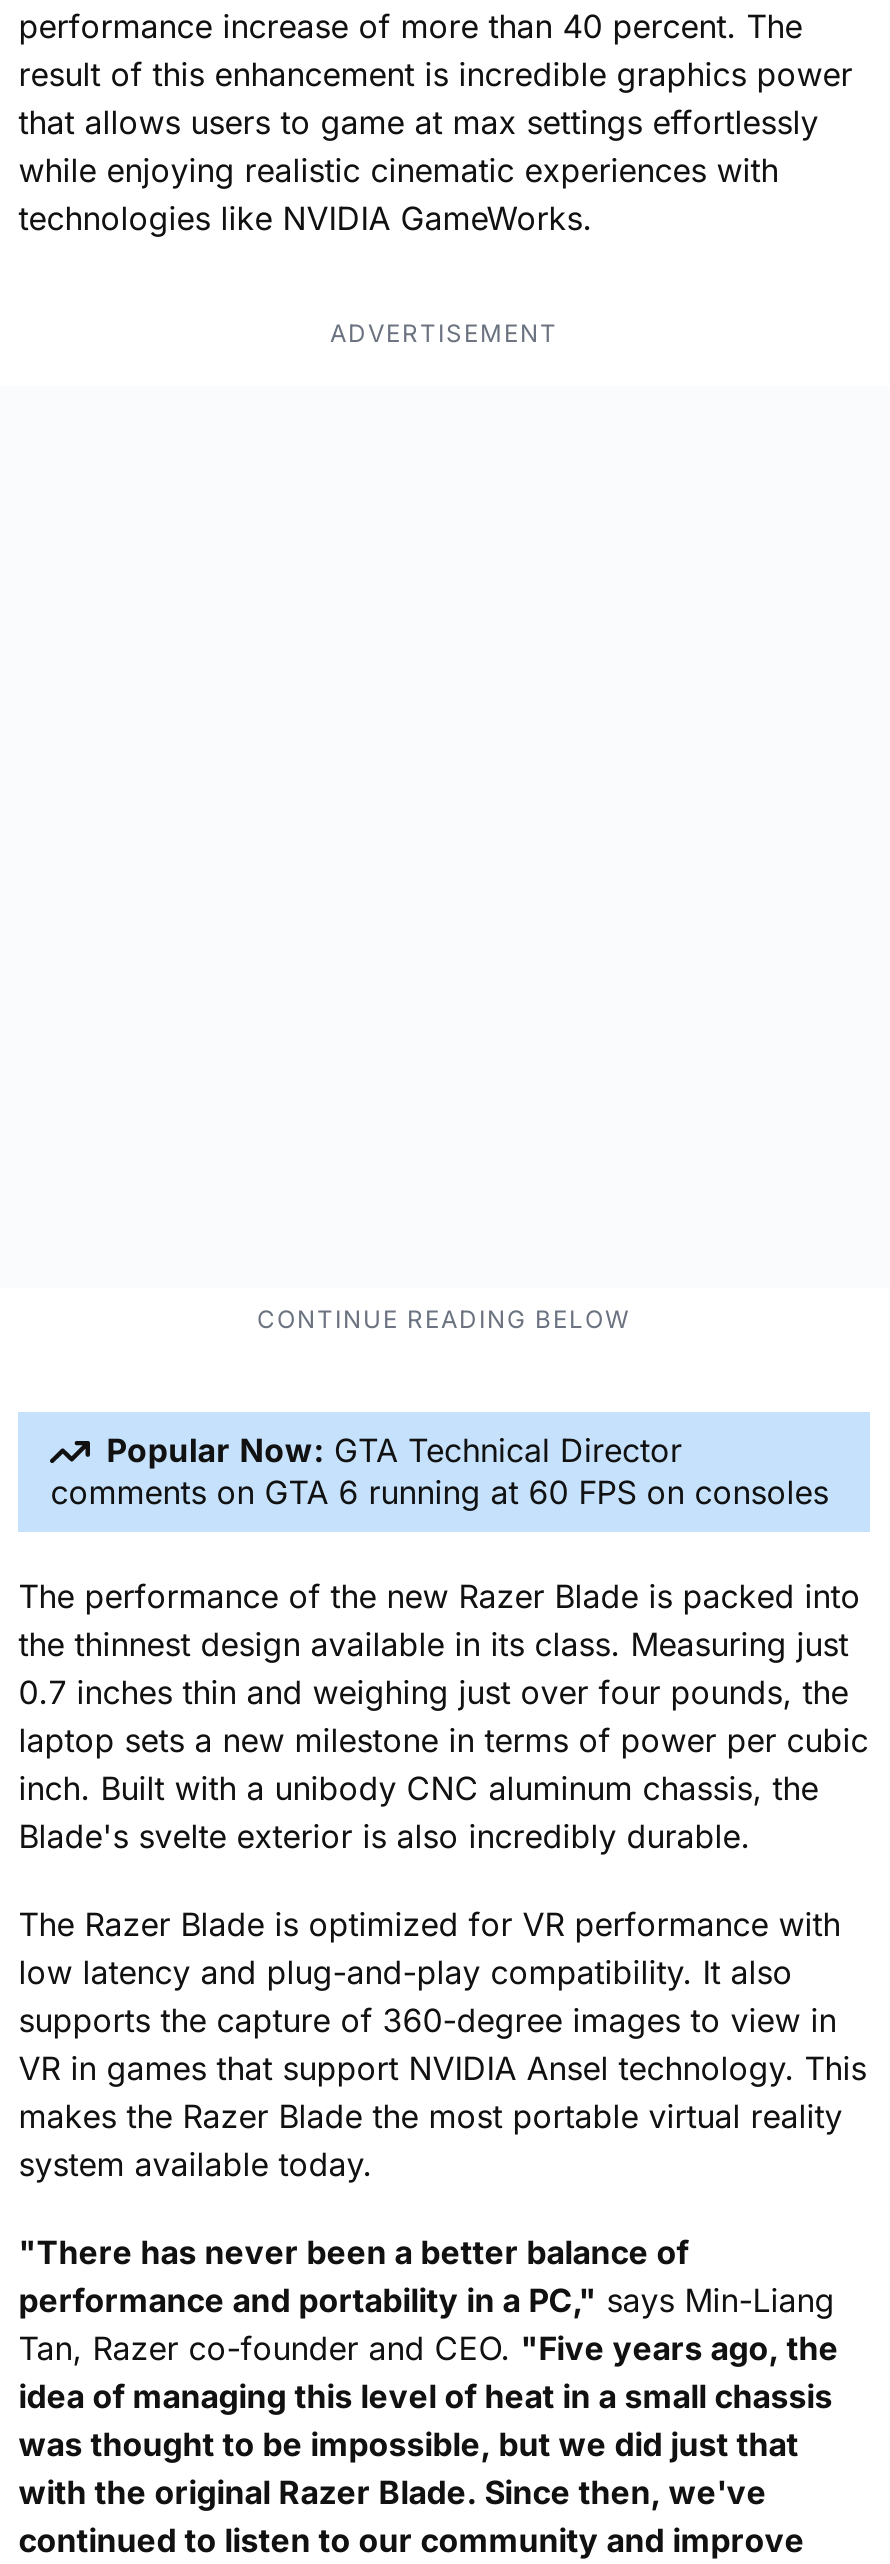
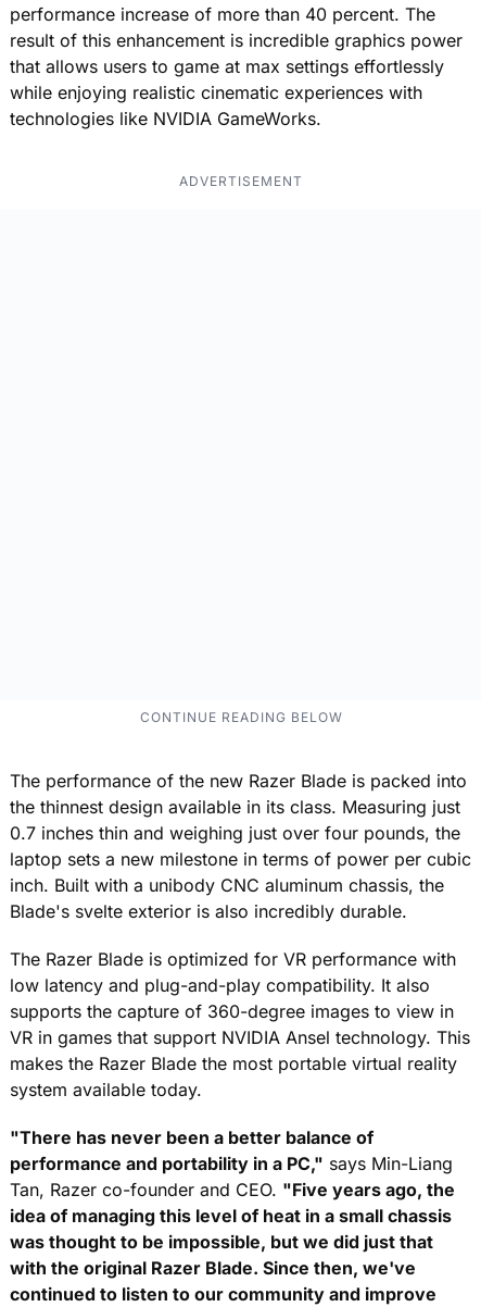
[50,1429,828,1512] Popular Now: GTA Technical Director | comments on GTA 6 running at 60 FPS on consoles -> none

